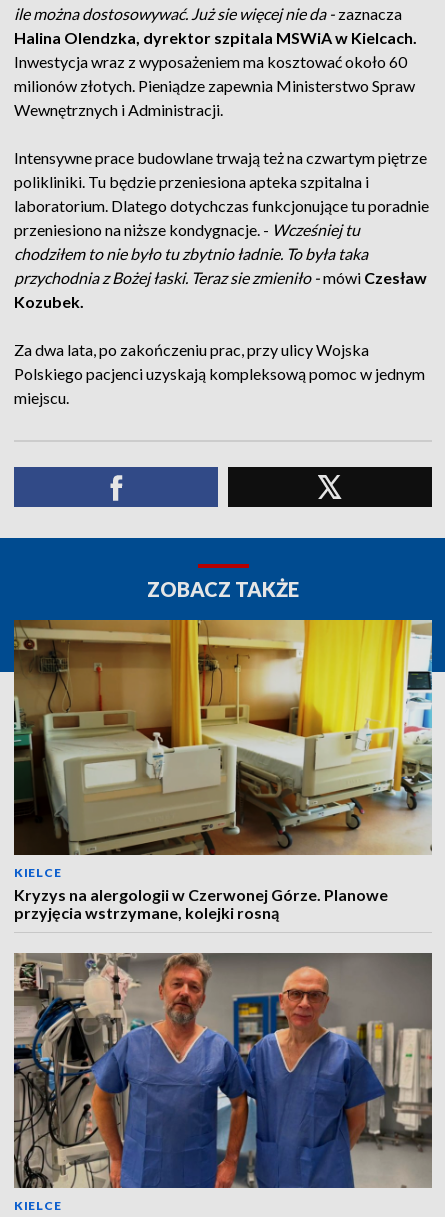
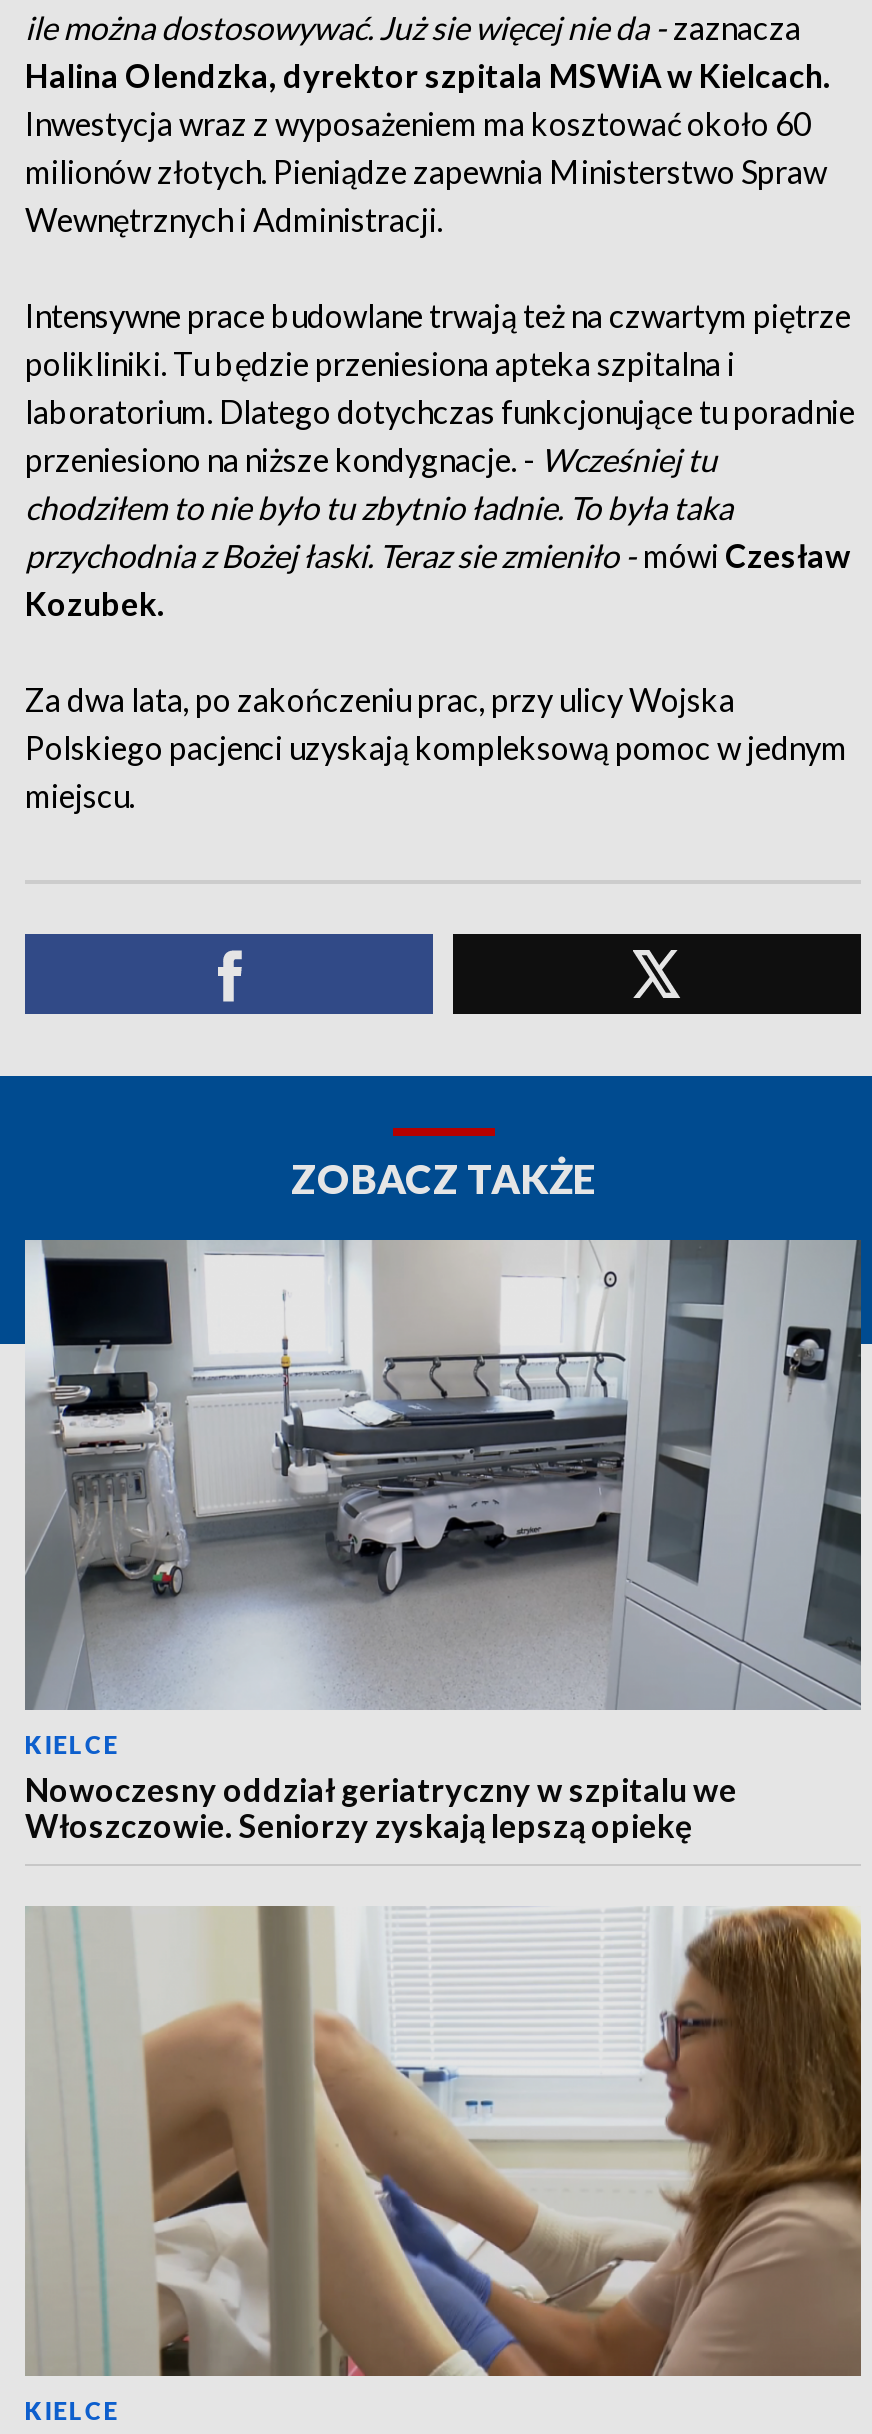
[13,619,433,922] [image] | Kryzys na alergologii w Czerwonej Górze. Planowe | przyjęcia wstrzymane, kolejki rosną -> [23,1238,863,1844] [image] | Nowoczesny oddział geriatryczny w szpitalu we | Włoszczowie. Seniorzy zyskają lepszą opiekę
[13,952,433,1189] [image] -> [25,1904,861,2378] [image]

